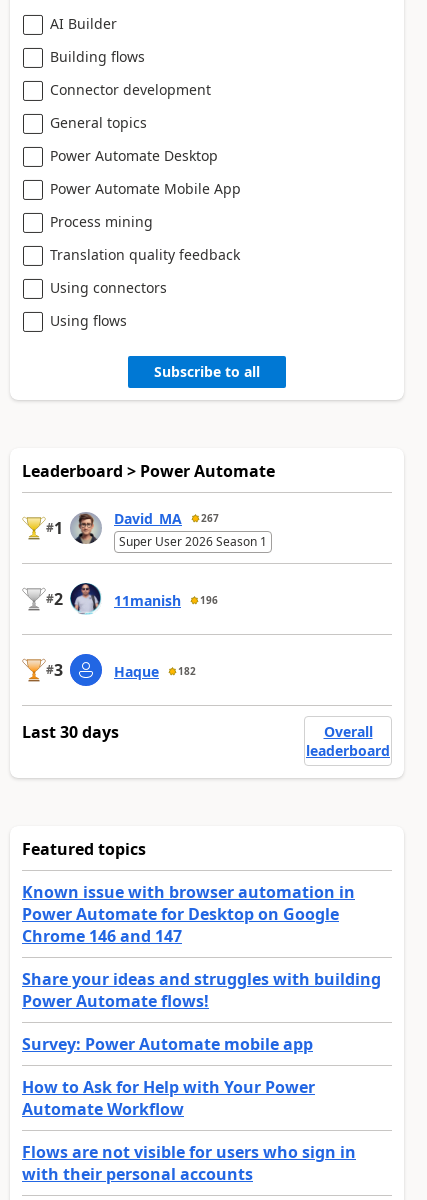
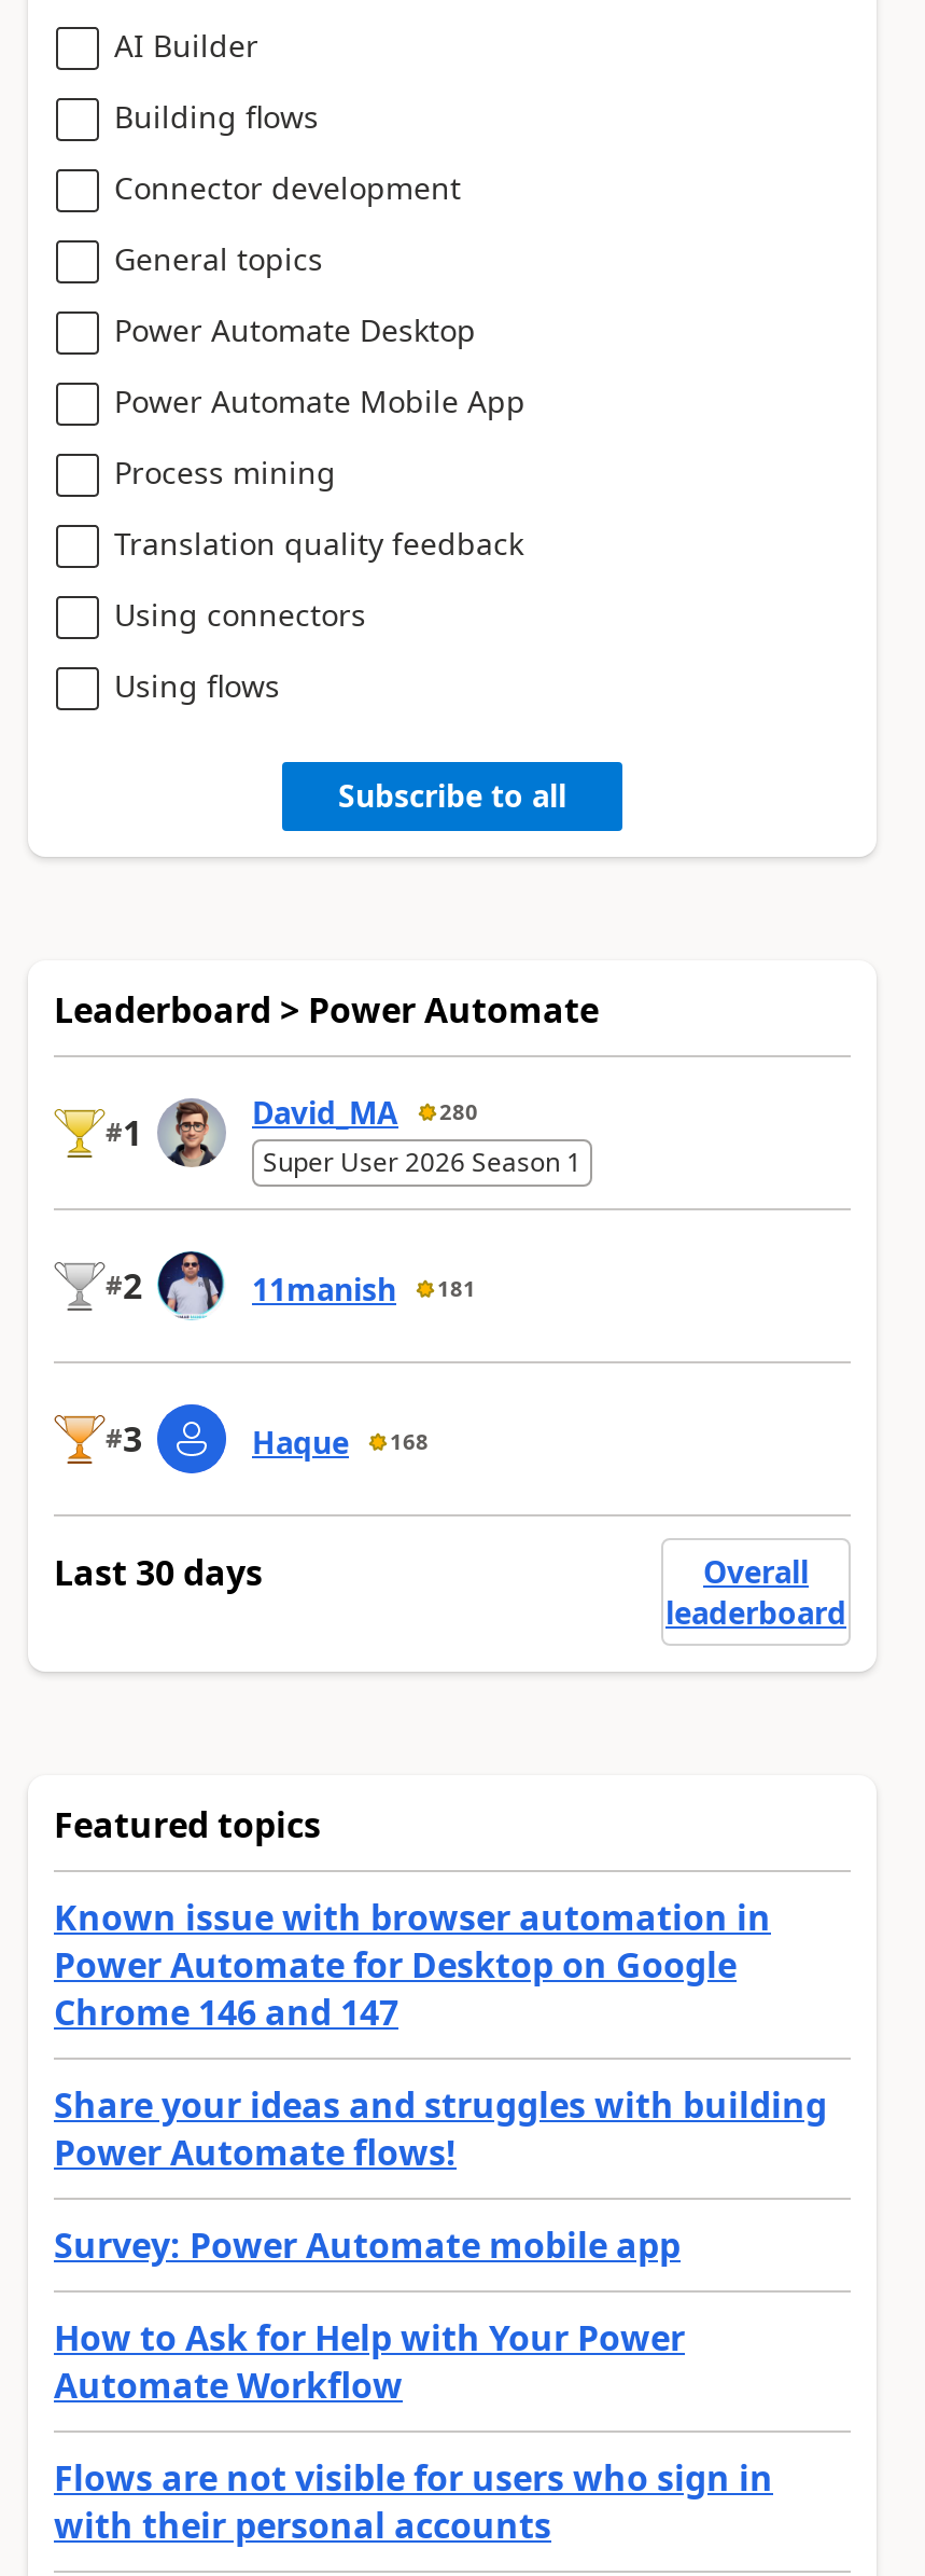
[114,509,219,528] David_MA 267 -> [252,1092,478,1133] David_MA 280
[114,591,218,610] 11manish 196 -> [252,1269,476,1310] 11manish 181
[114,662,196,681] Haque 182 -> [252,1422,429,1463] Haque 168

